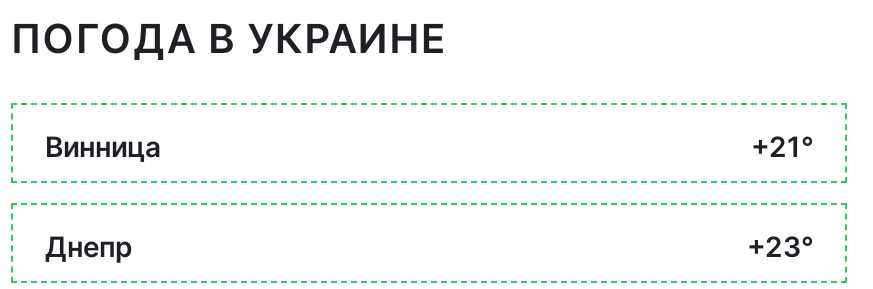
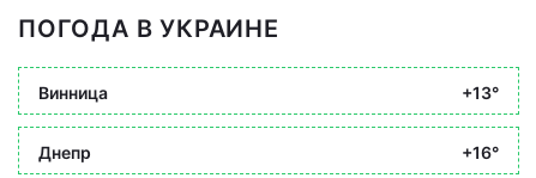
[751,128,813,162] +21° -> [462,82,499,102] +13°
[747,228,813,262] +23° -> [462,142,499,162] +16°

